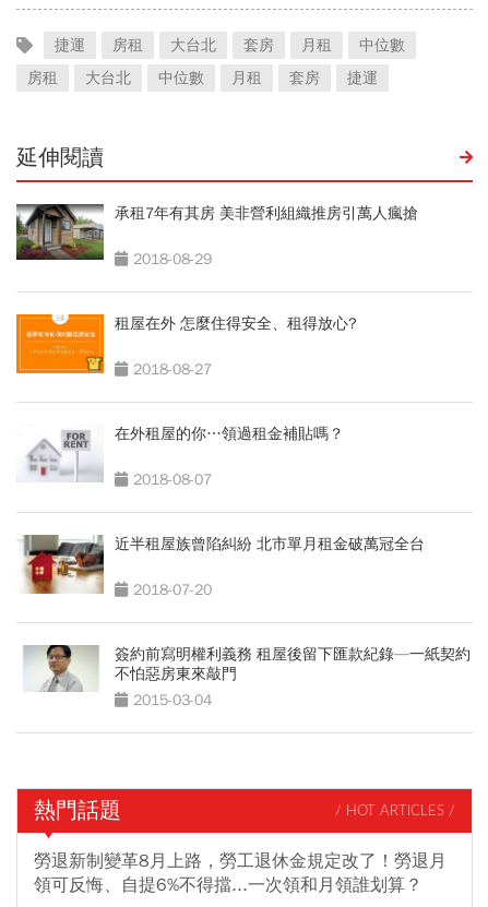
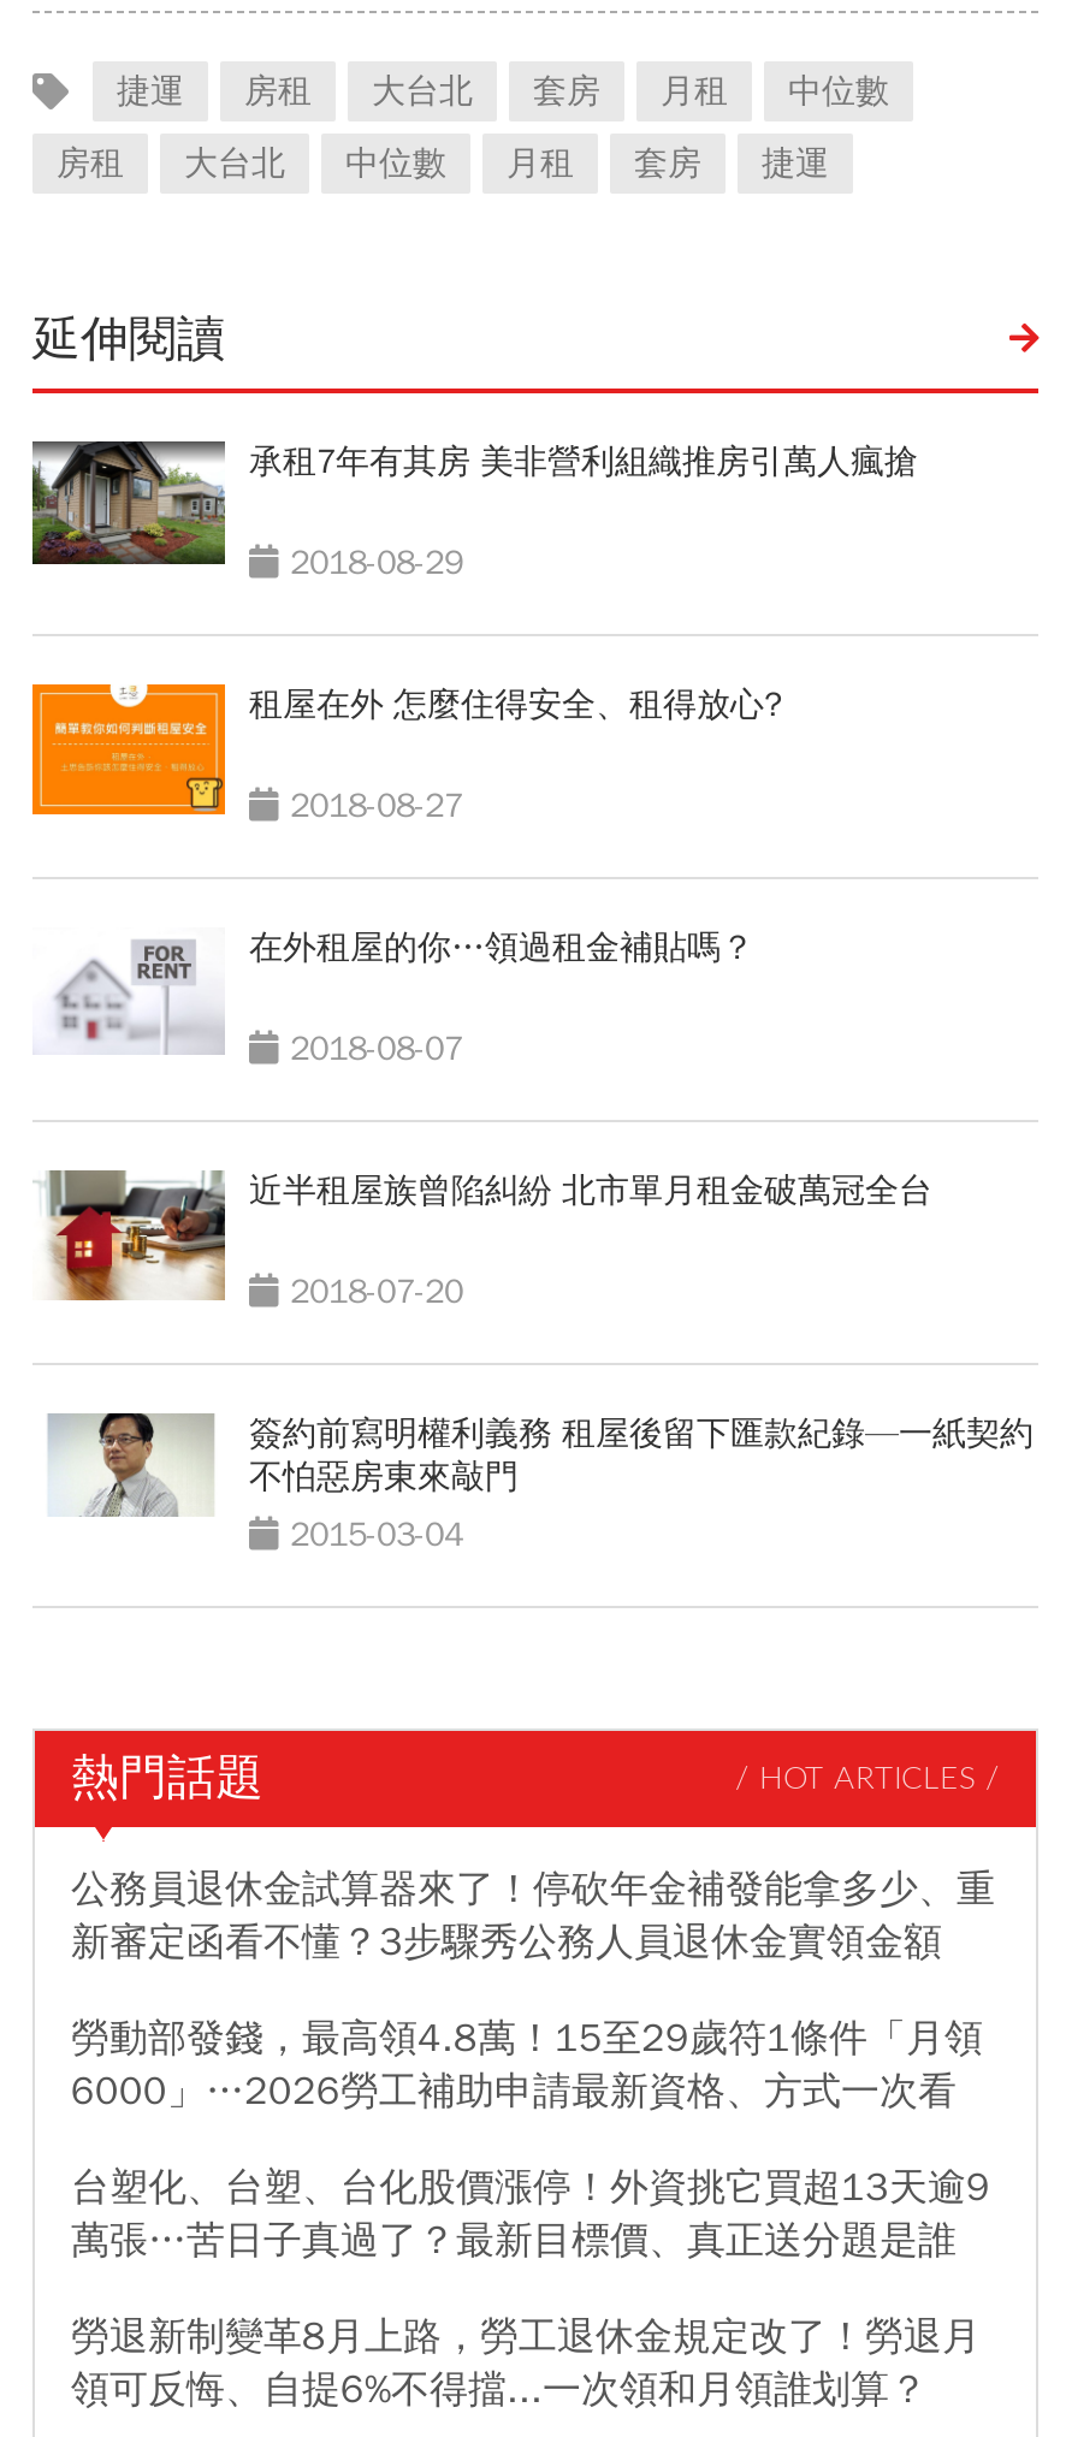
none -> [71,1867,995,2266] 公務員退休金試算器來了！停砍年金補發能拿多少、重 | 新審定函看不懂？3步驟秀公務人員退休金實領金額 | 勞動部發錢，最高領4.8萬！15至29歲符1條件「月領 | 6000」…2026勞工補助申請最新資格、方式一次看 | 台塑化、台塑、台化股價漲停！外資挑它買超13天逾9 | 萬張…苦日子真過了？最新目標價、真正送分題是誰

